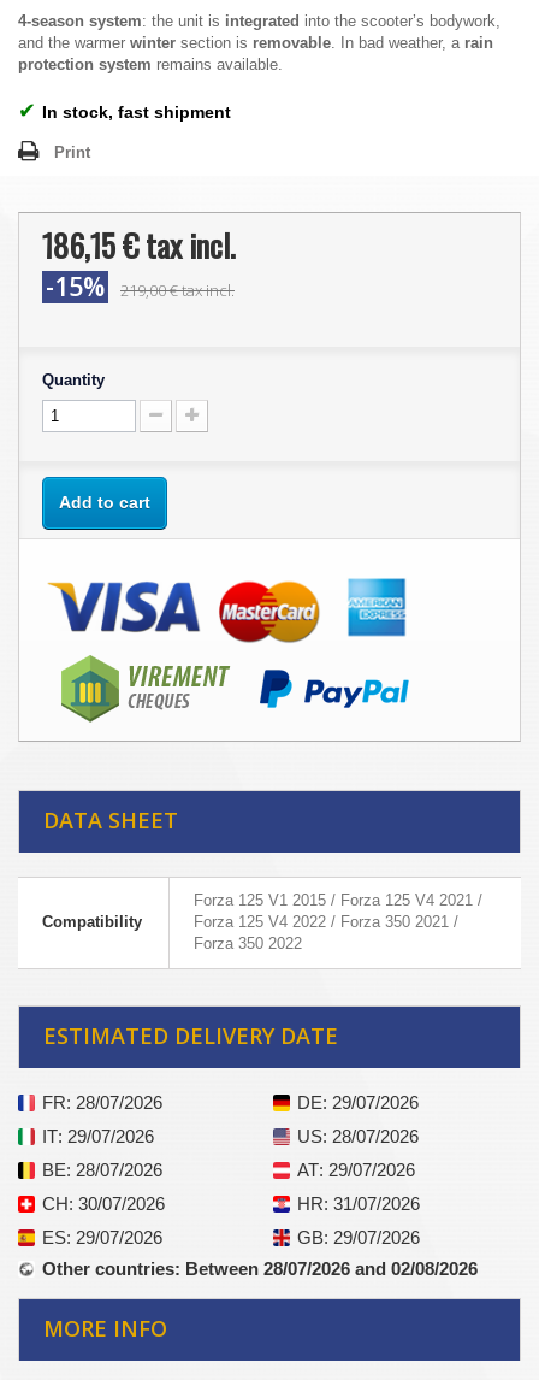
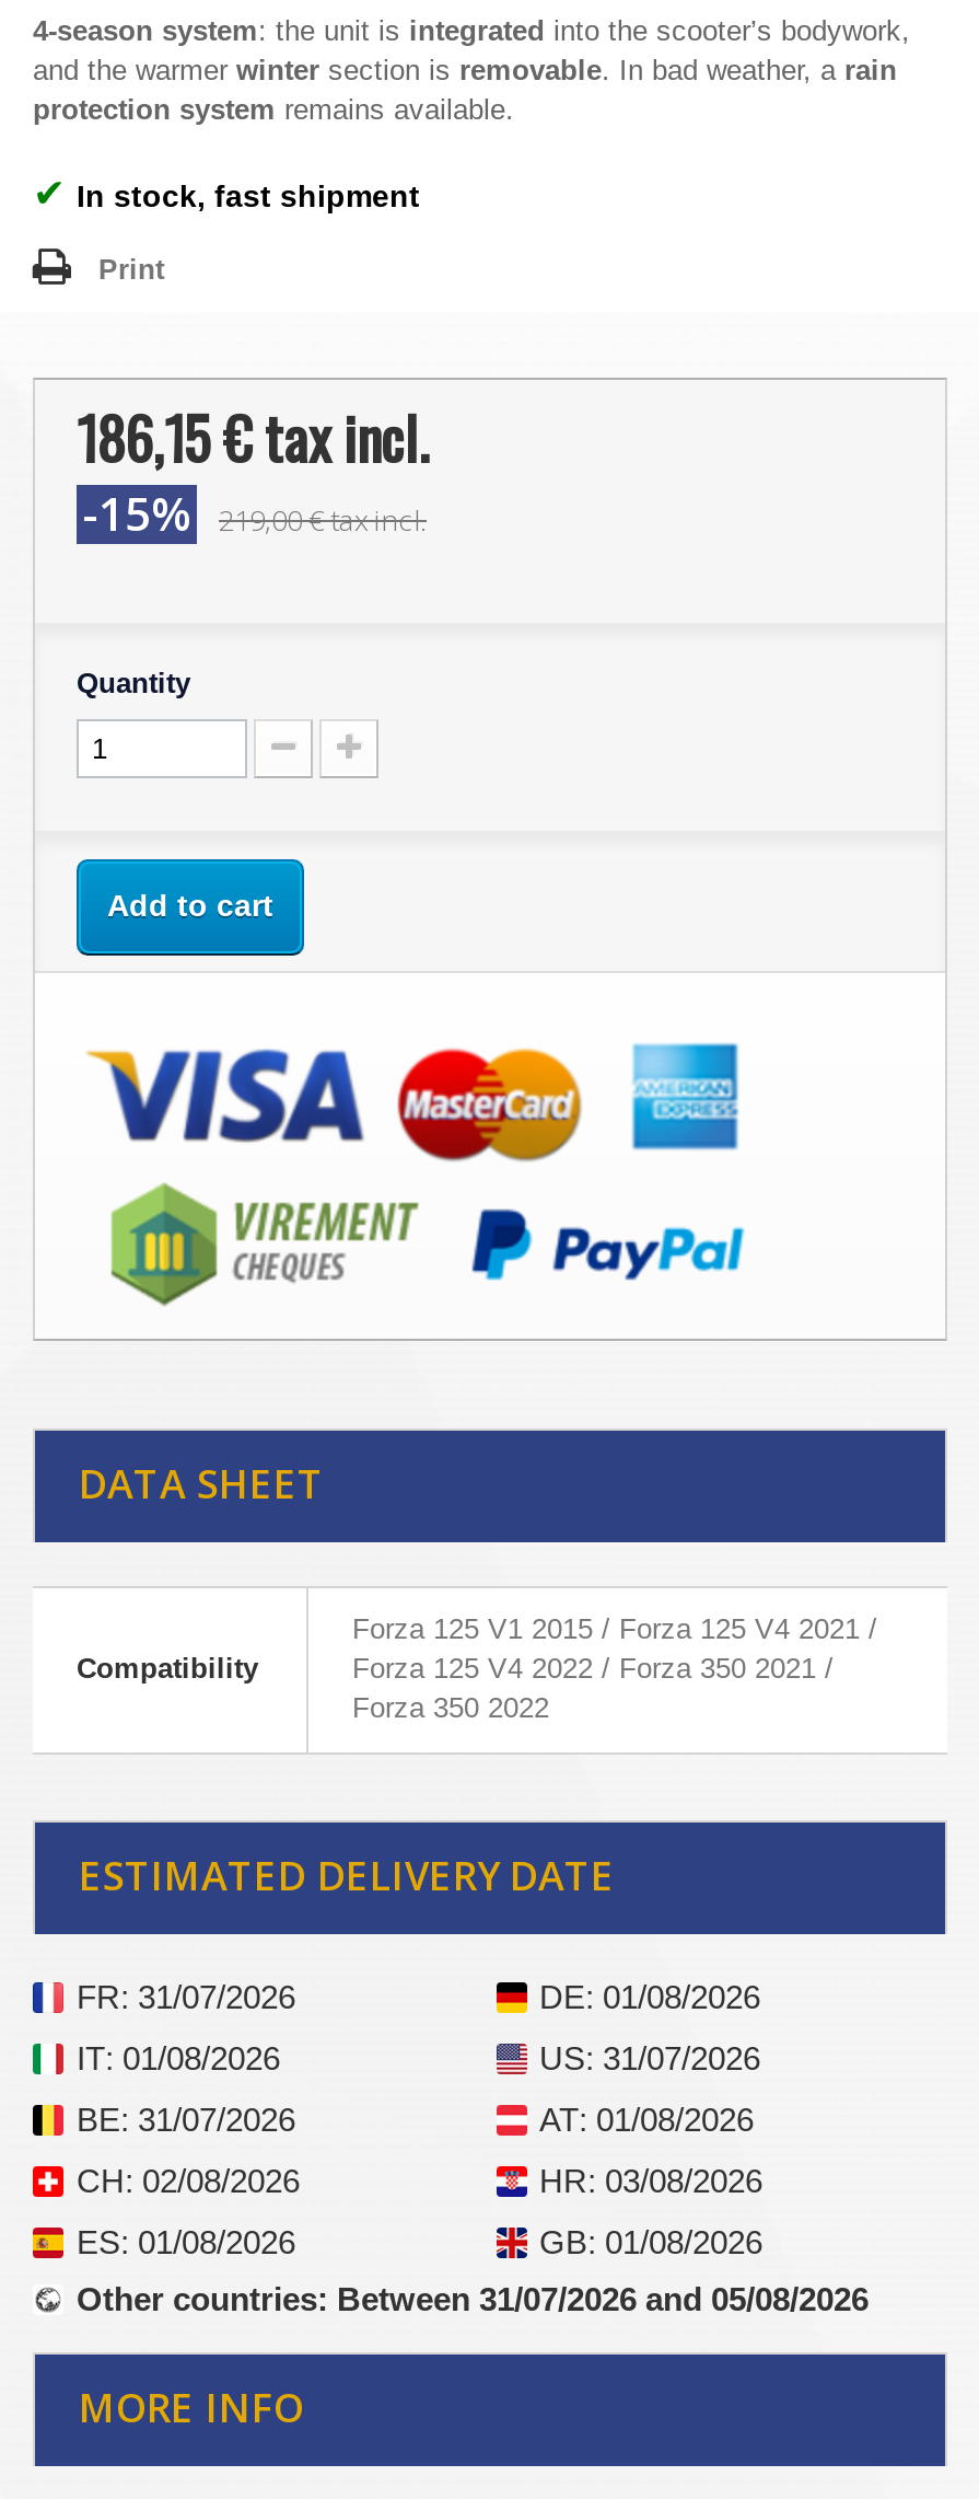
[42,1092,162,1113] FR: 28/07/2026 -> [77,1978,295,2015] FR: 31/07/2026
[297,1092,418,1113] DE: 29/07/2026 -> [539,1978,760,2015] DE: 01/08/2026
[42,1126,154,1146] IT: 29/07/2026 -> [77,2039,280,2076] IT: 01/08/2026
[297,1126,418,1146] US: 28/07/2026 -> [539,2039,760,2076] US: 31/07/2026
[42,1160,162,1180] BE: 28/07/2026 -> [77,2101,295,2138] BE: 31/07/2026
[297,1160,414,1180] AT: 29/07/2026 -> [539,2101,754,2138] AT: 01/08/2026
[42,1193,165,1214] CH: 30/07/2026 -> [77,2162,300,2199] CH: 02/08/2026
[297,1193,419,1214] HR: 31/07/2026 -> [539,2162,762,2199] HR: 03/08/2026
[42,1227,162,1248] ES: 29/07/2026 -> [77,2223,295,2260] ES: 01/08/2026
[297,1227,419,1248] GB: 29/07/2026 -> [539,2223,762,2260] GB: 01/08/2026
[42,1258,478,1279] Other countries: Between 28/07/2026 and 02/08/2026 -> [77,2280,869,2317] Other countries: Between 31/07/2026 and 05/08/2026

